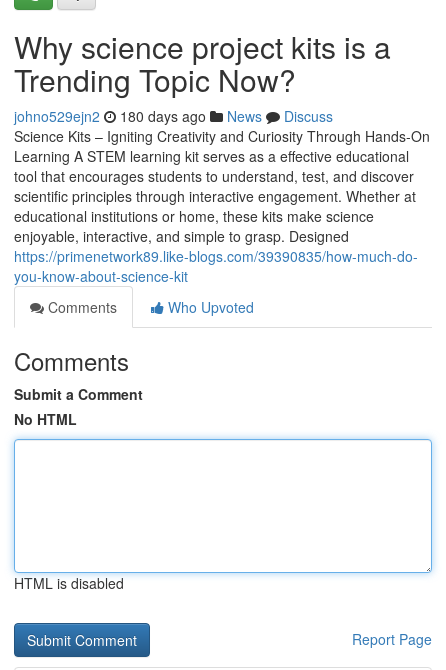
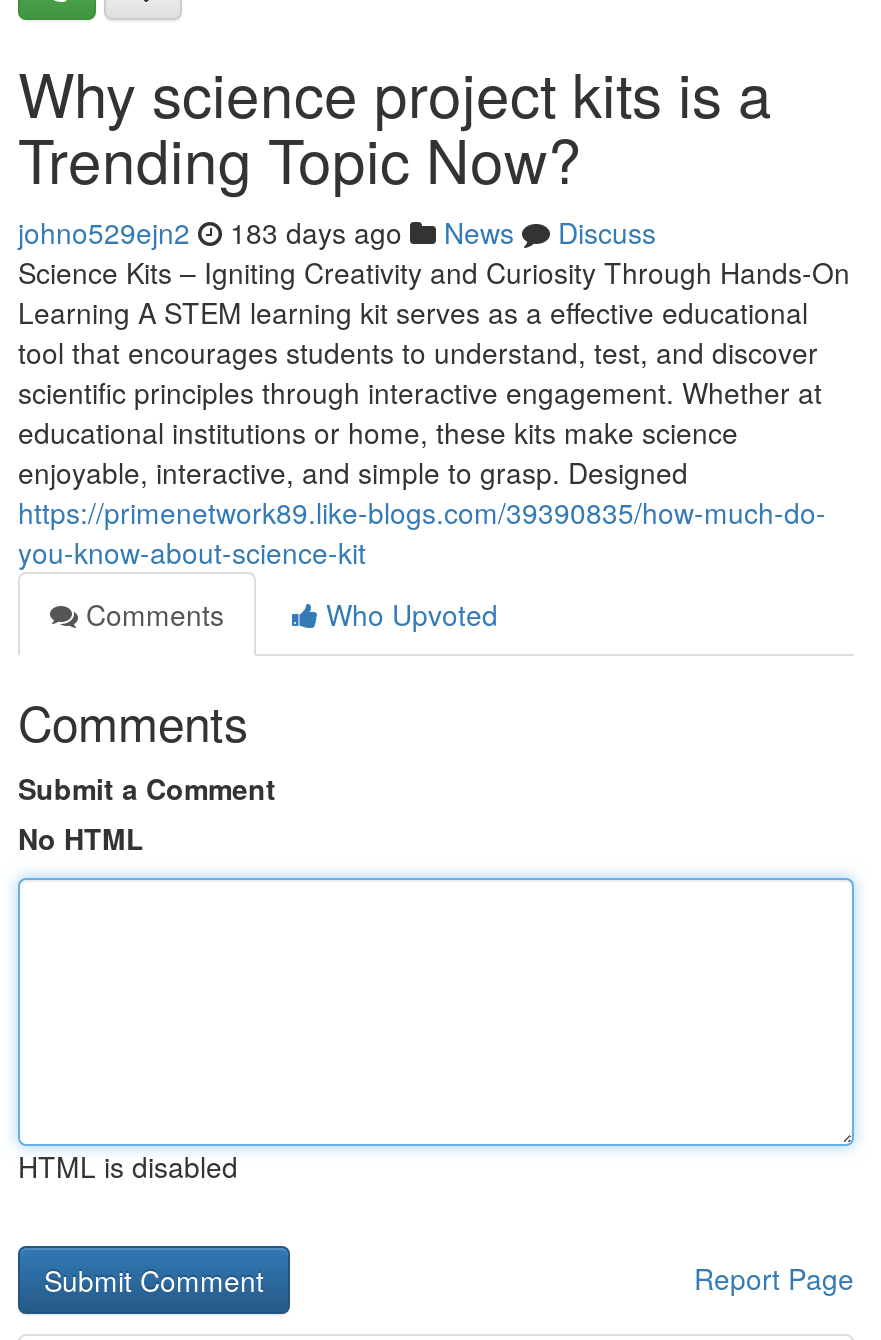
[14,106,333,126] johno529ejn2 180 days ago News Discuss -> [18,212,656,252] johno529ejn2 183 days ago News Discuss

